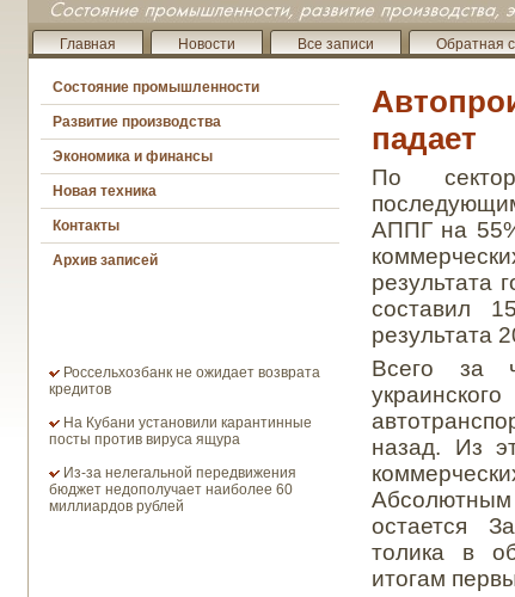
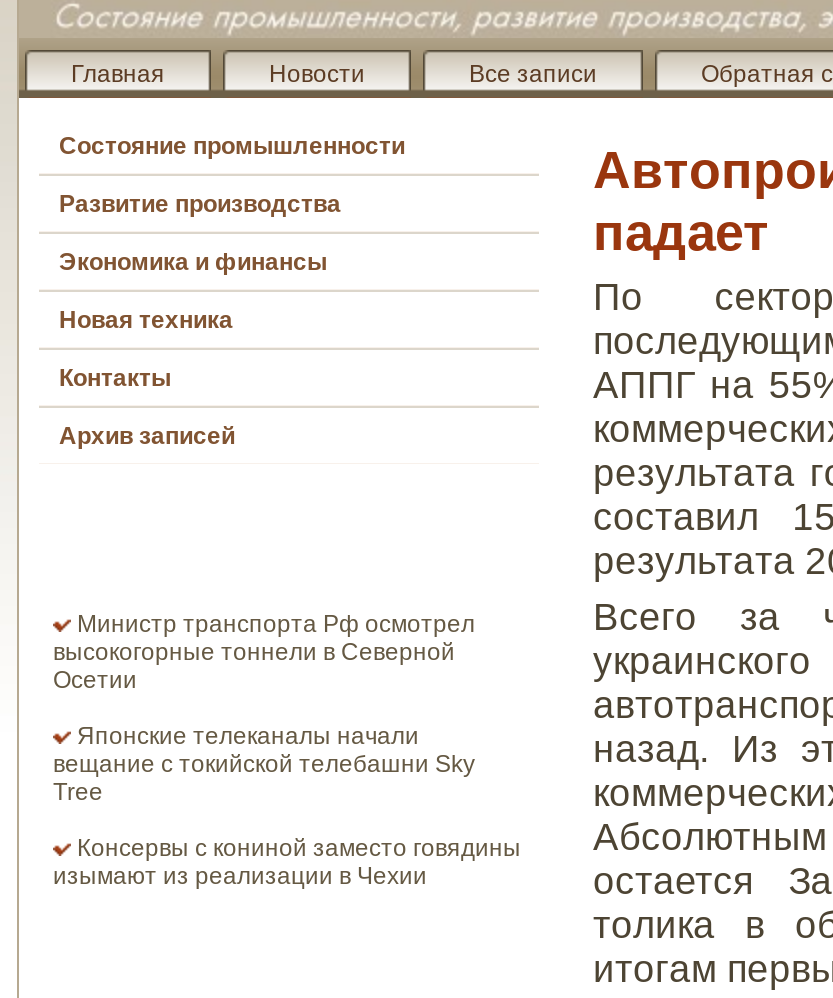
[49,364,320,398] Россельхозбанк не ожидает возврата | кредитов -> [53,610,475,694] Министр транспорта Рф осмотрел | высокогорные тоннели в Северной | Осетии
[49,414,312,448] На Кубани установили карантинные | посты против вируса ящура -> [53,722,475,806] Японские телеканалы начали | вещание с токийской телебашни Sky | Tree
[49,464,296,515] Из-за нелегальной передвижения | бюджет недополучает наиболее 60 | миллиардов рублей -> [53,834,521,890] Консервы с кониной заместо говядины | изымают из реализации в Чехии

